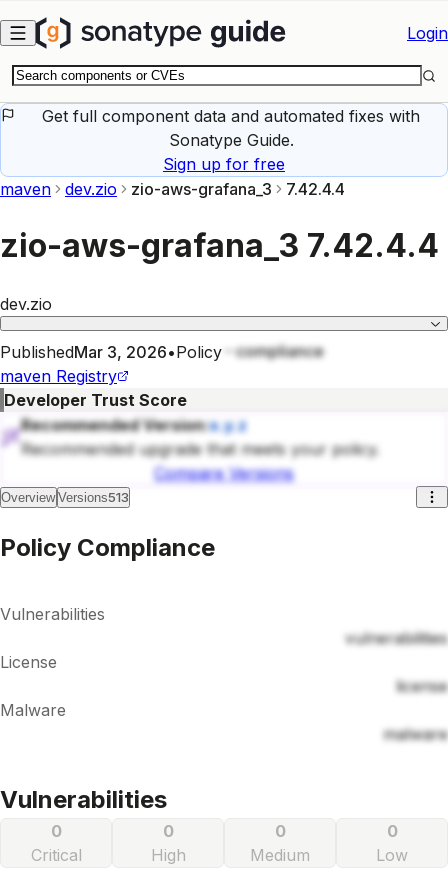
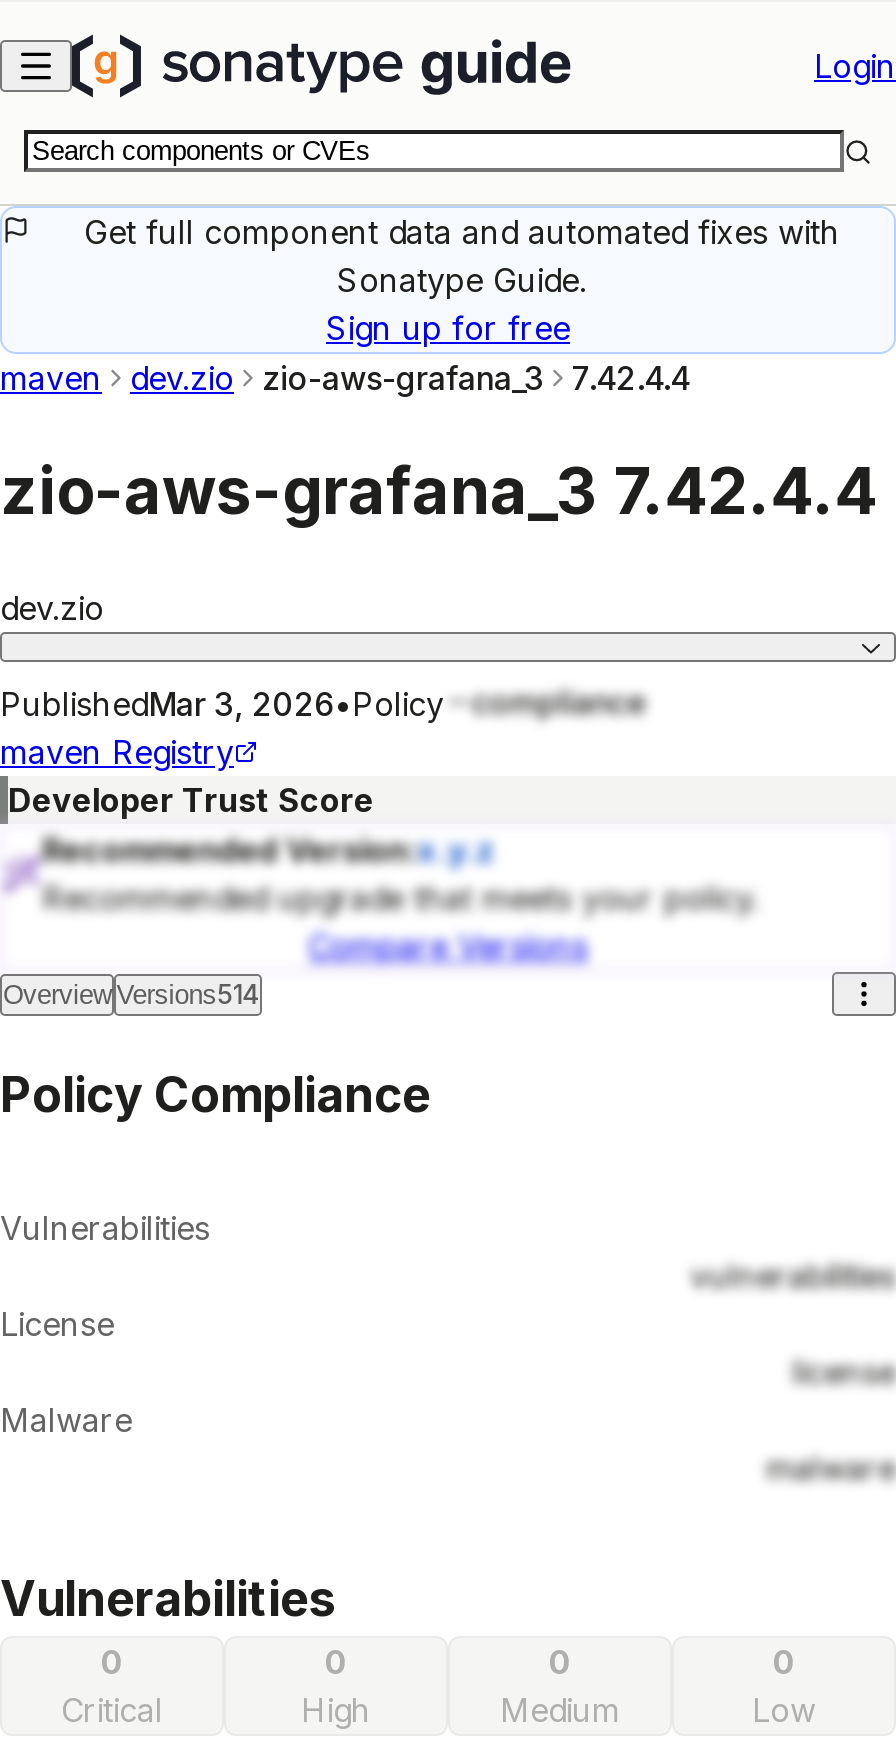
[1,489,129,505] Overview Versions513 -> [3,979,260,1011] Overview Versions514

